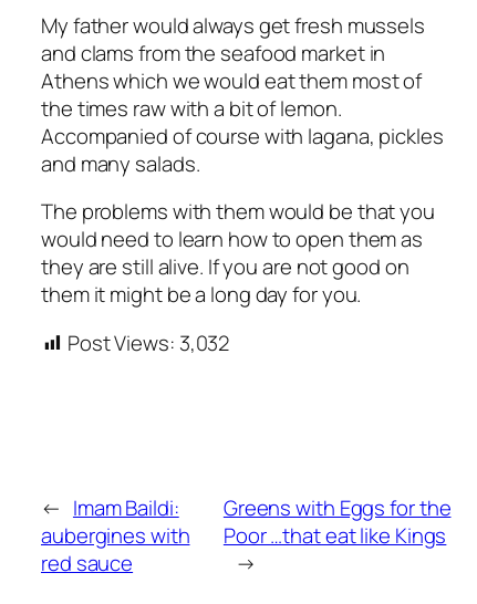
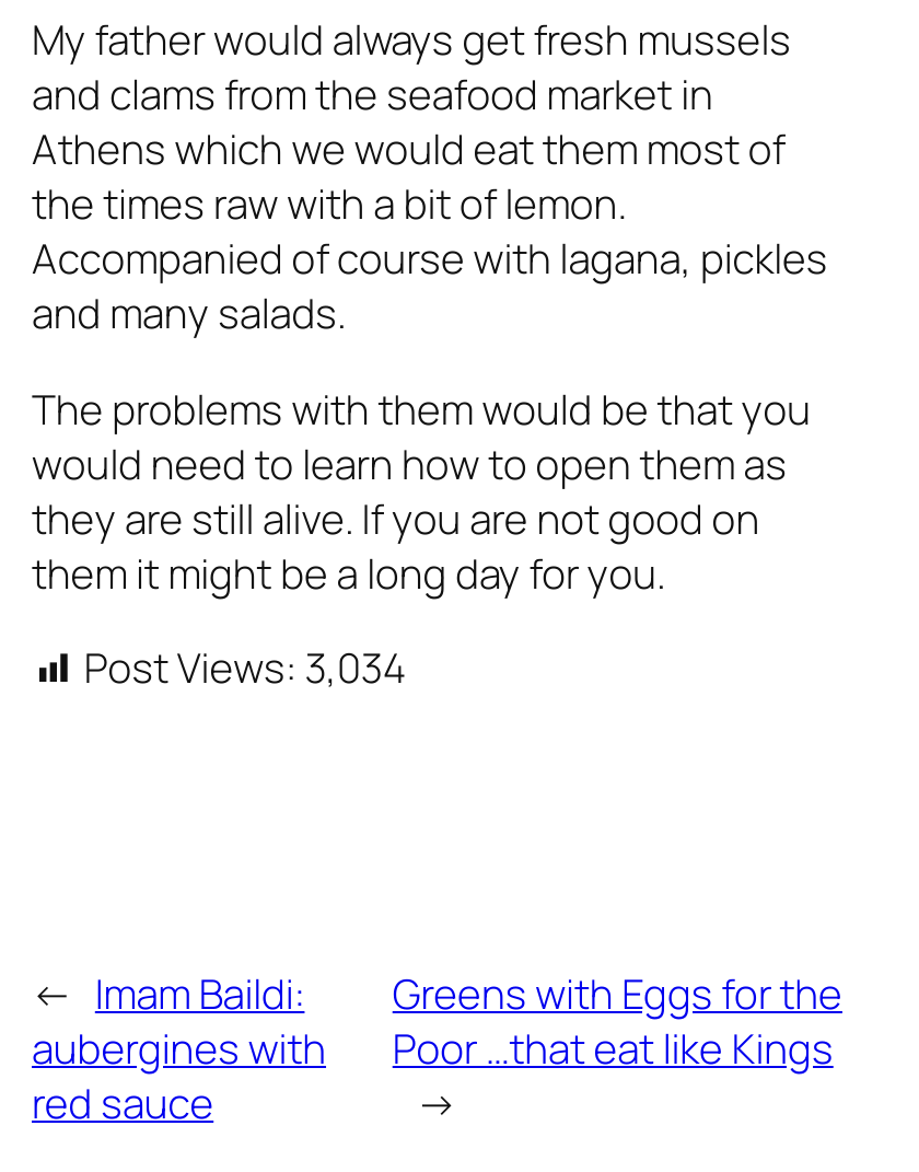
[67,328,229,357] Post Views: 3,032 -> [84,640,406,697] Post Views: 3,034

